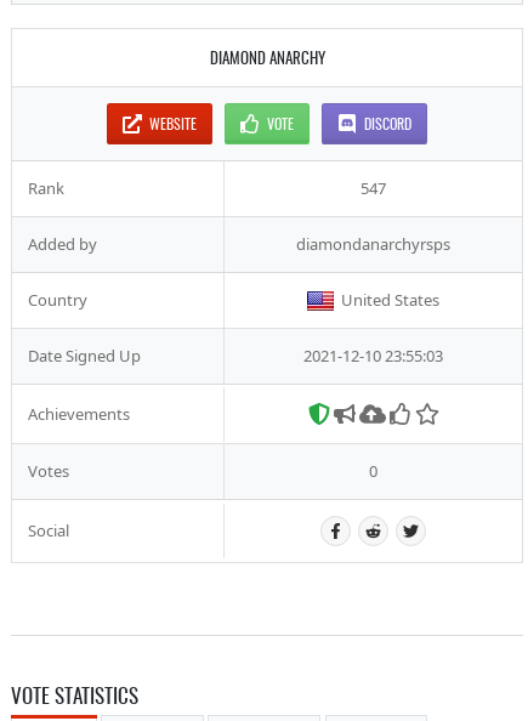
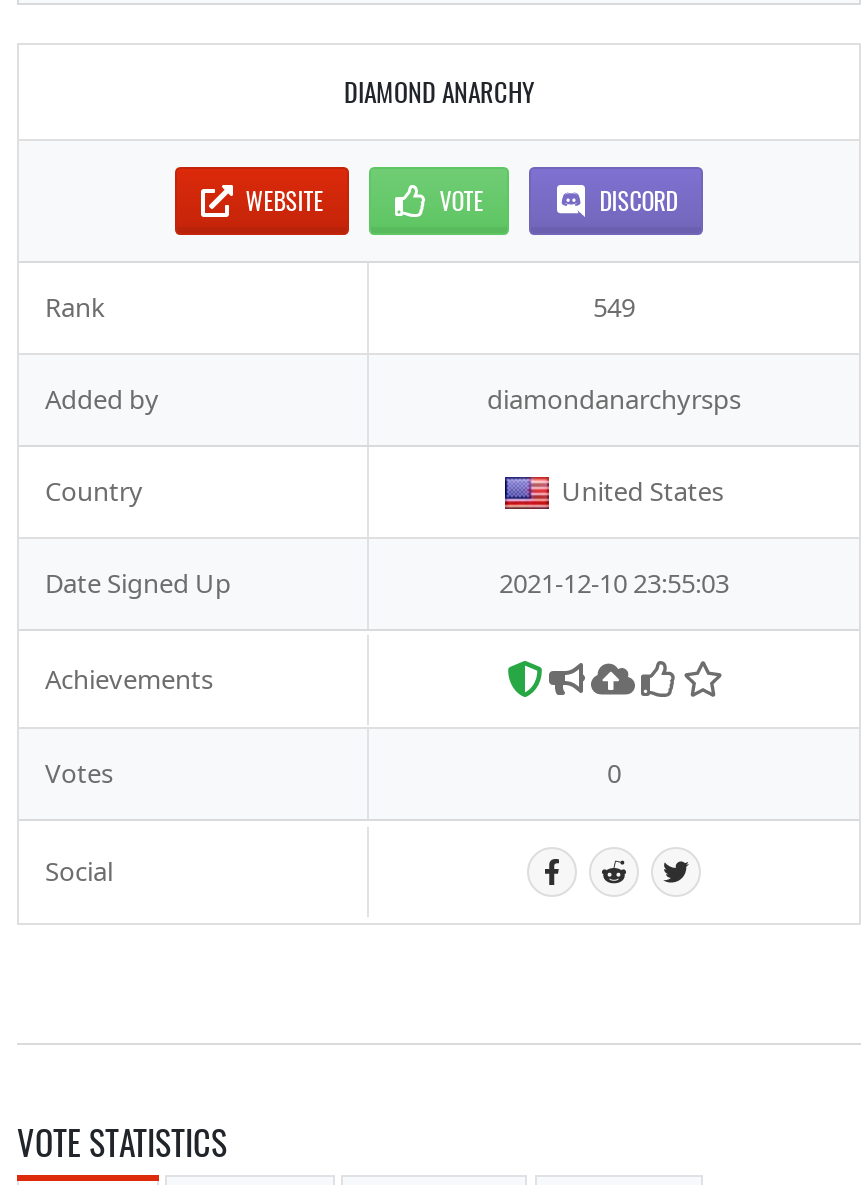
[360,178,386,199] 547 -> [593,290,635,326] 549

